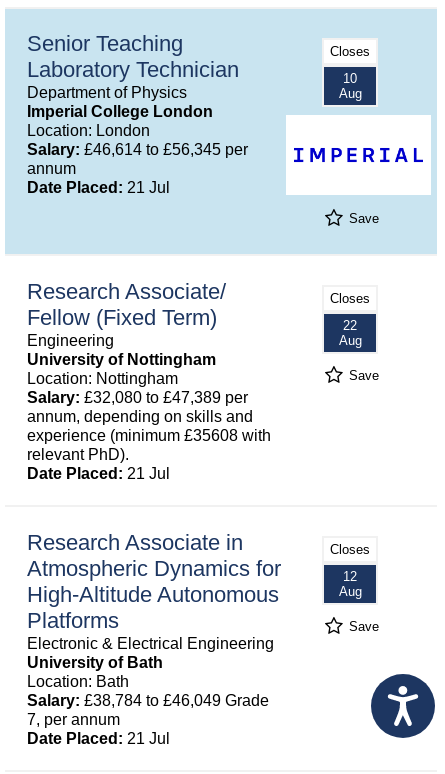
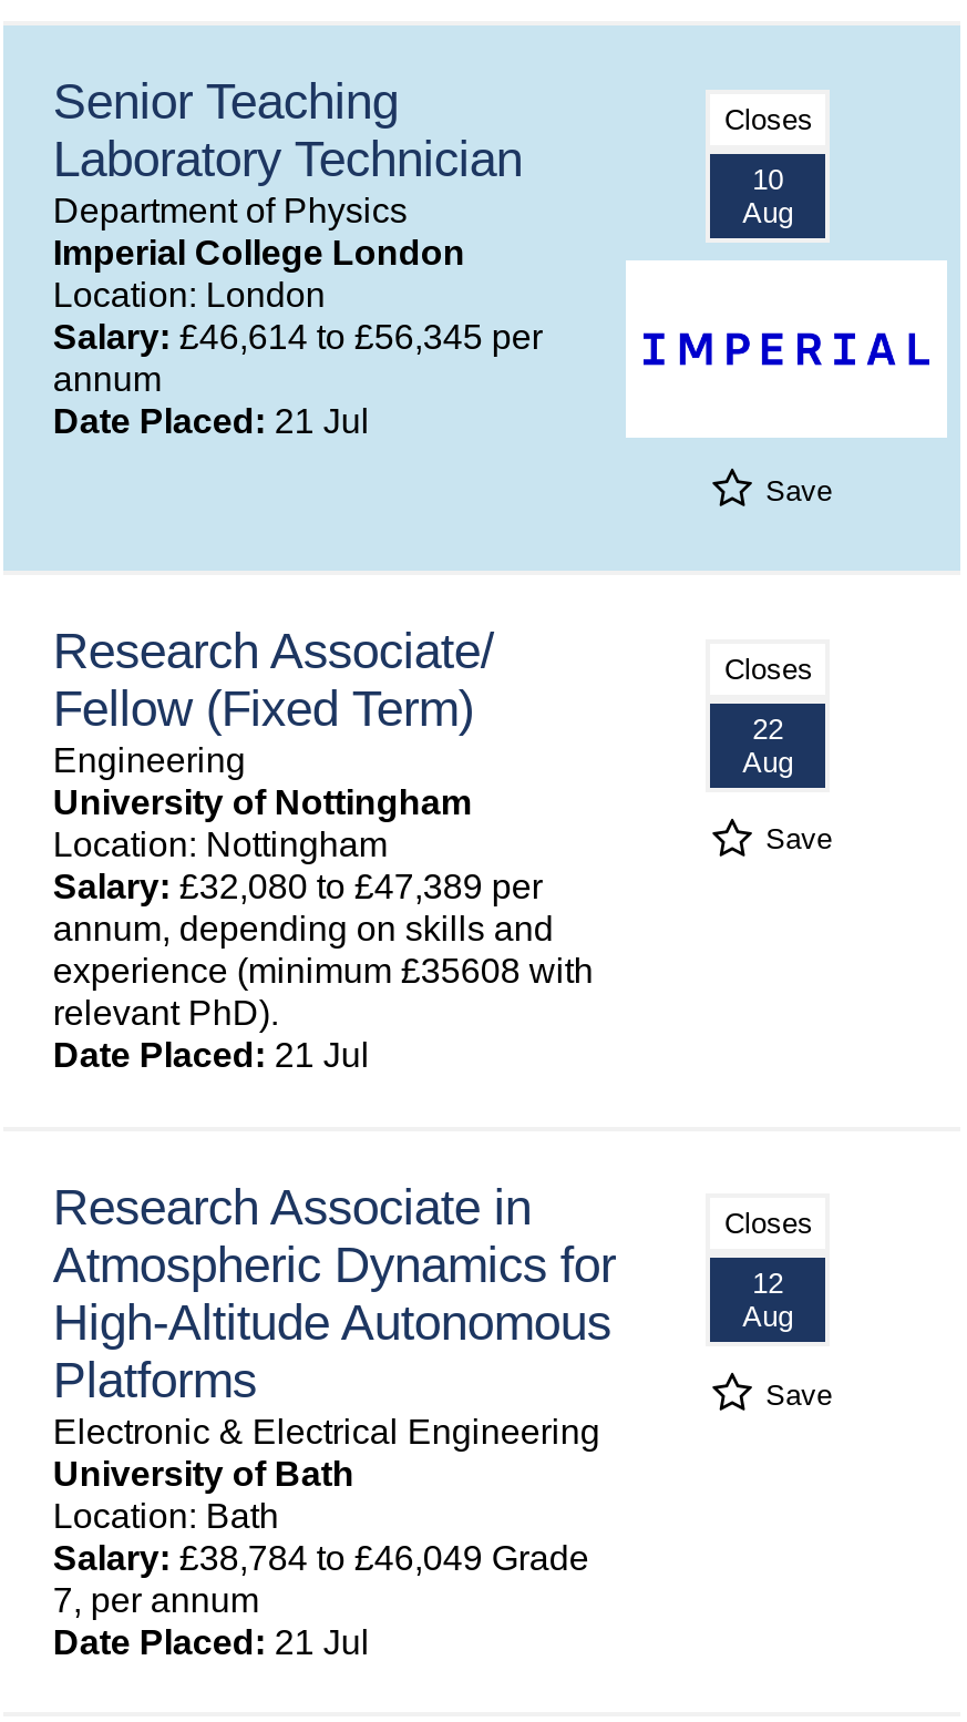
[370,673,436,739] [image] -> none

